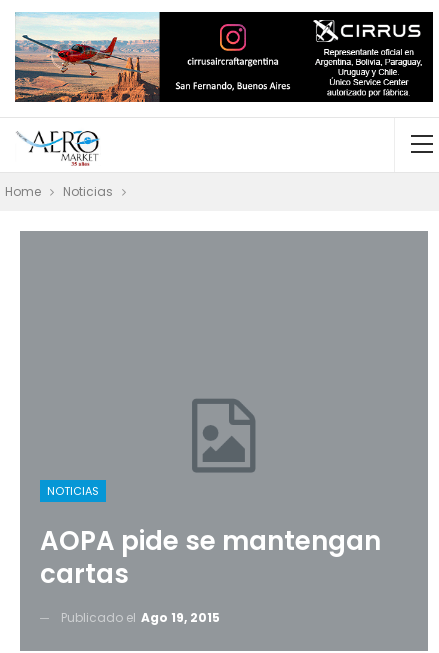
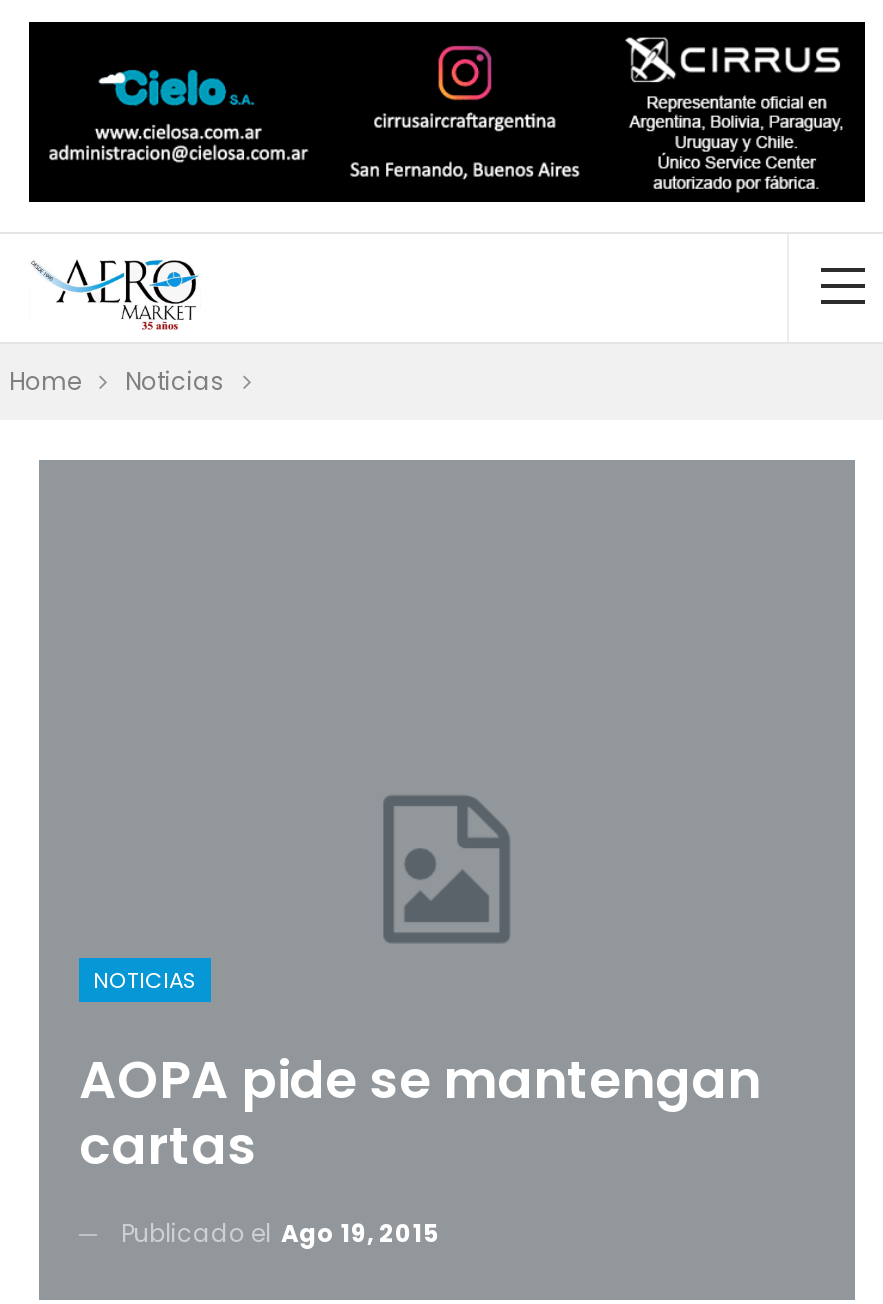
[14,11,161,103] [image] -> [27,20,319,204] [image]

